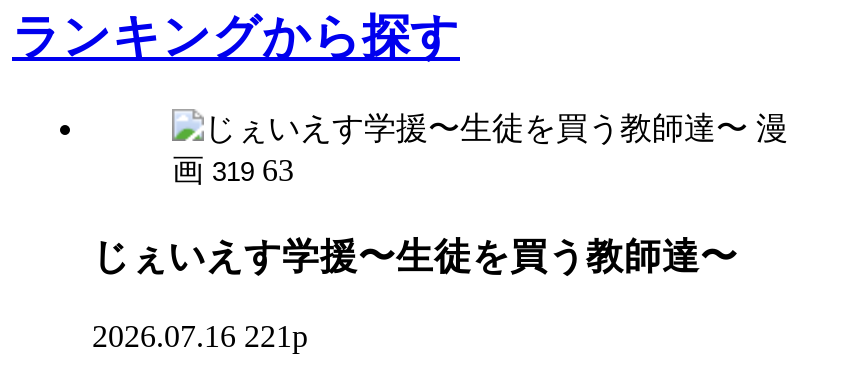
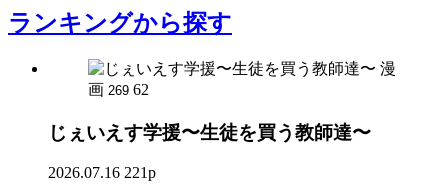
[172,153,294,187] 画 319 63 -> [88,81,149,98] 画 269 62

